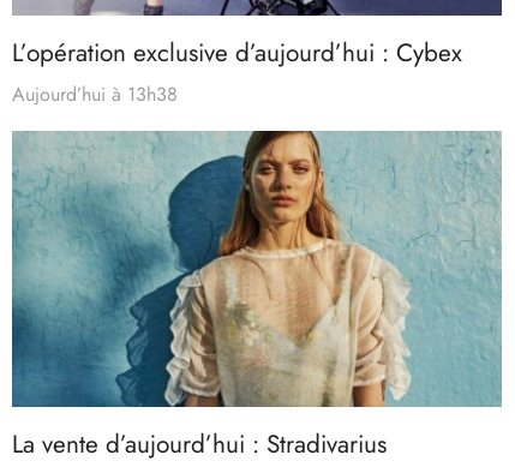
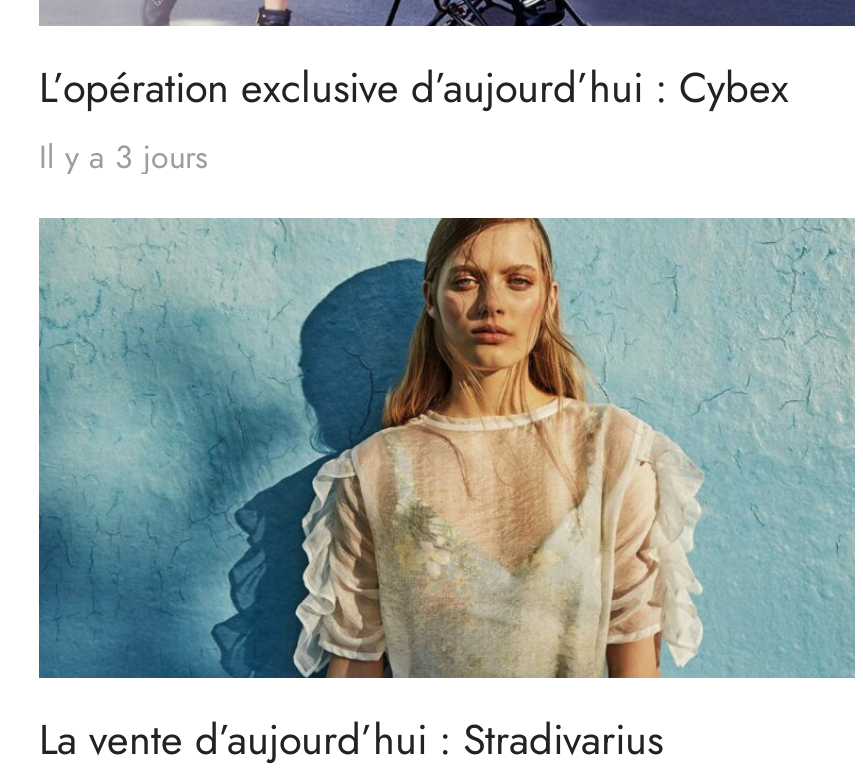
[12,80,178,108] Aujourd’hui à 13h38 -> [39,134,207,180] Il y a 3 jours

